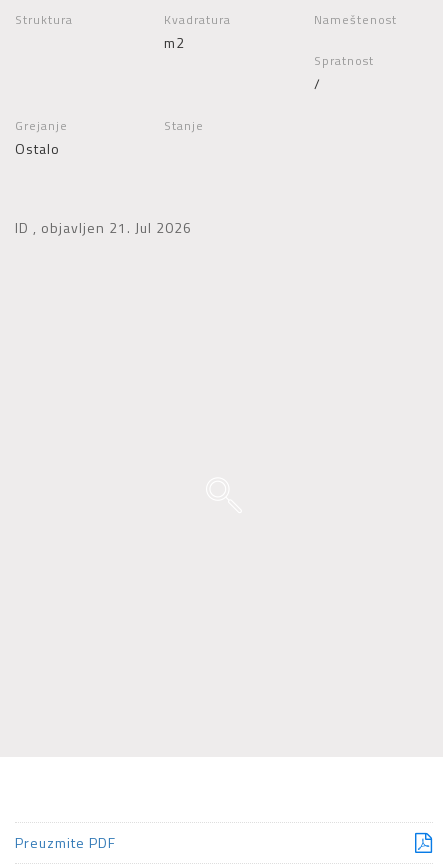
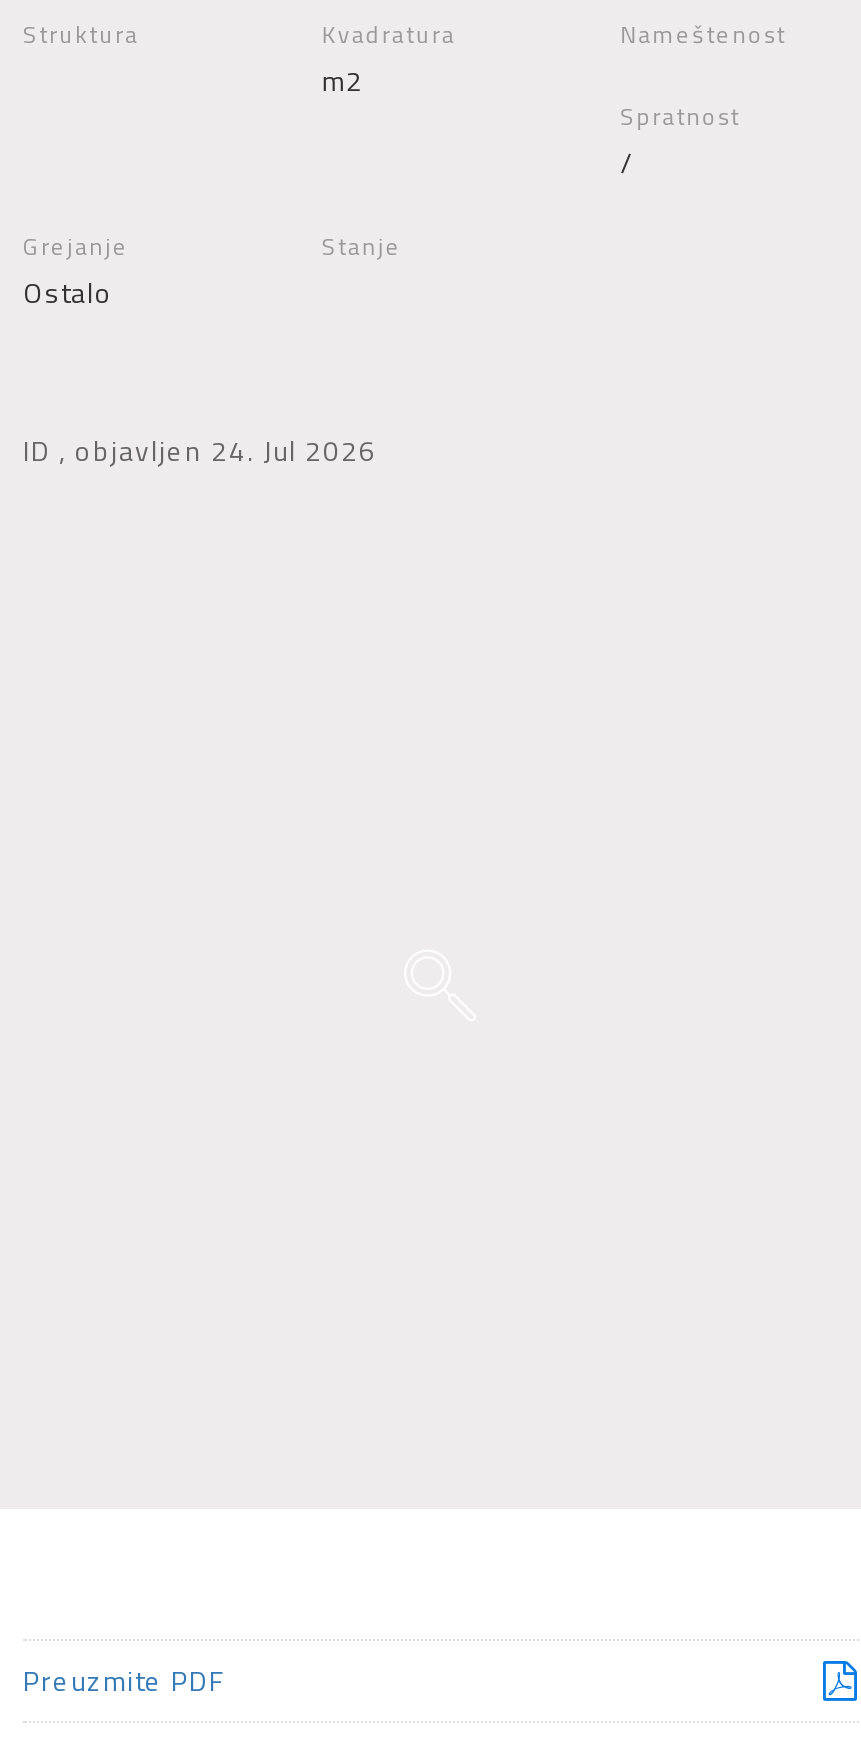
[15,217,192,238] ID , objavljen 21. Jul 2026 -> [23,429,377,471] ID , objavljen 24. Jul 2026

